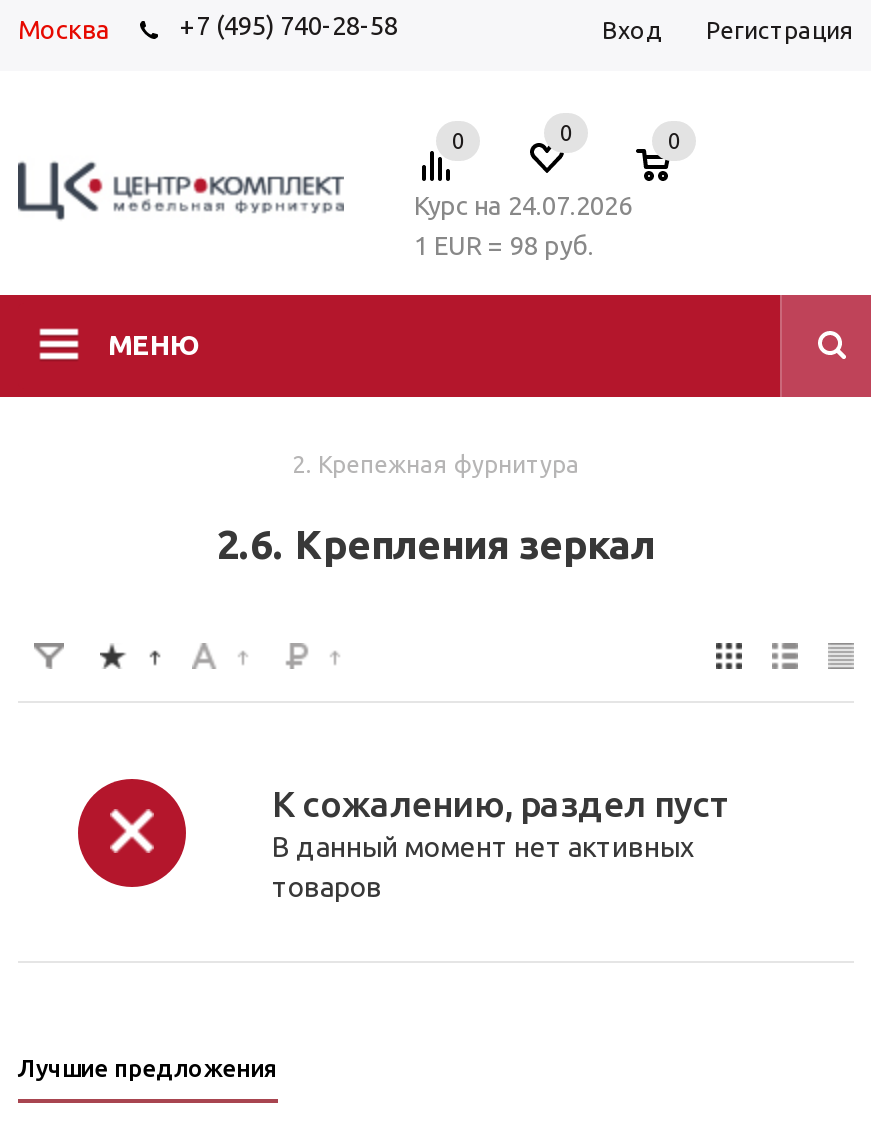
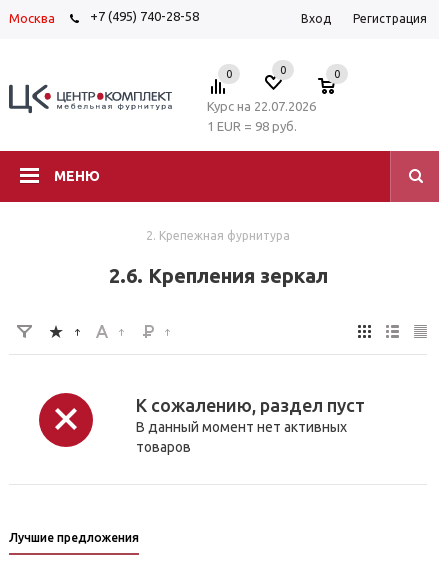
[414,191,632,219] Курс на 24.07.2026 -> [207,99,316,113] Курс на 22.07.2026

